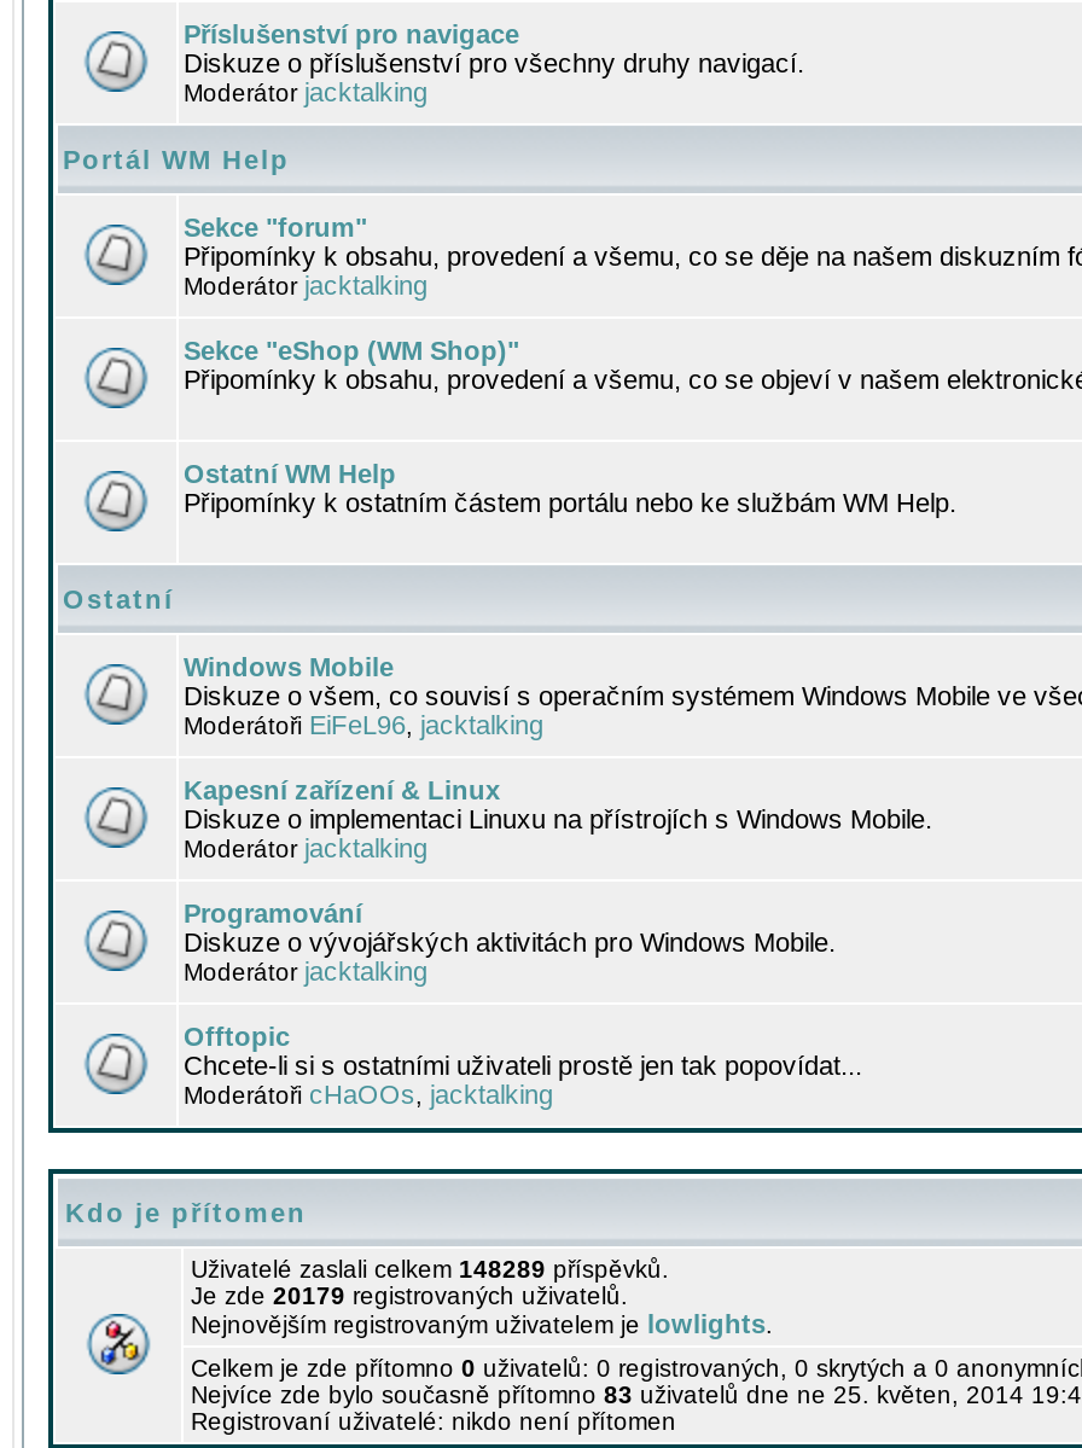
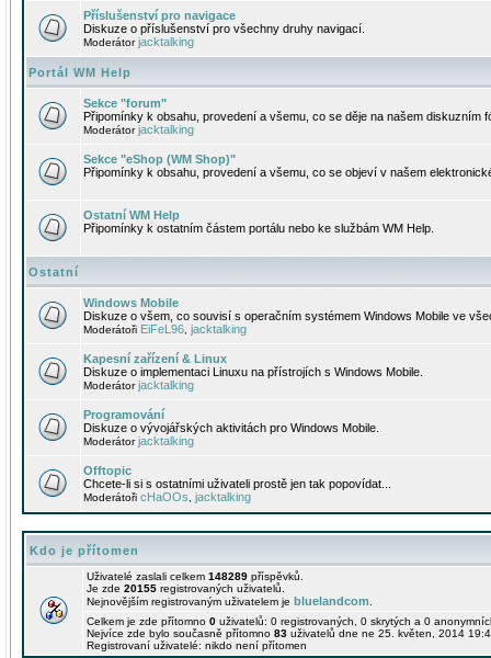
[191,1283,628,1309] Je zde 20179 registrovaných uživatelů. -> [87,582,285,594] Je zde 20155 registrovaných uživatelů.
[191,1309,773,1338] Nejnovějším registrovaným uživatelem je lowlights. -> [87,594,373,608] Nejnovějším registrovaným uživatelem je bluelandcom.

